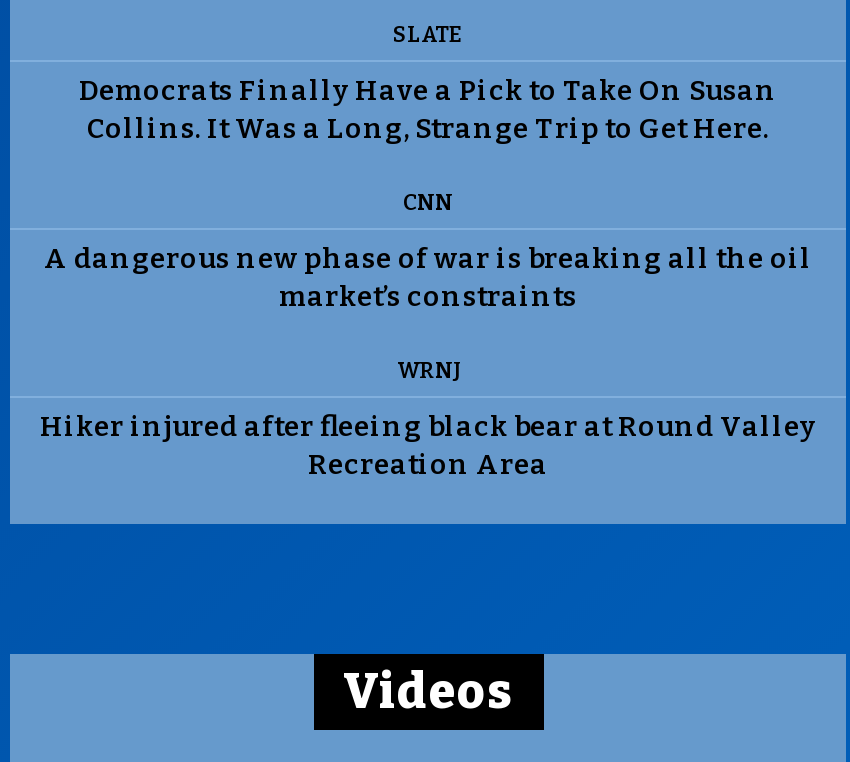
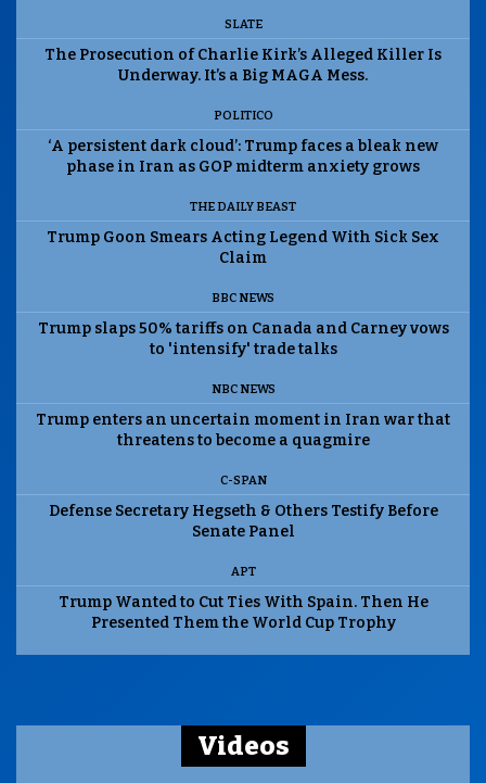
[40,73,816,481] Democrats Finally Have a Pick to Take On Susan | Collins. It Was a Long, Strange Trip to Get Here. | CNN | A dangerous new phase of war is breaking all the oil | market’s constraints | WRNJ | Hiker injured after fleeing black bear at Round Valley | Recreation Area -> [36,45,450,632] The Prosecution of Charlie Kirk’s Alleged Killer Is | Underway. It’s a Big MAGA Mess. | POLITICO | ‘A persistent dark cloud’: Trump faces a bleak new | phase in Iran as GOP midterm anxiety grows | THE DAILY BEAST | Trump Goon Smears Acting Legend With Sick Sex | Claim | BBC NEWS | Trump slaps 50% tariffs on Canada and Carney vows | to 'intensify' trade talks | NBC NEWS | Trump enters an uncertain moment in Iran war that | threatens to become a quagmire | C-SPAN | Defense Secretary Hegseth & Others Testify Before | Senate Panel | APT | Trump Wanted to Cut Ties With Spain. Then He | Presented Them the World Cup Trophy

